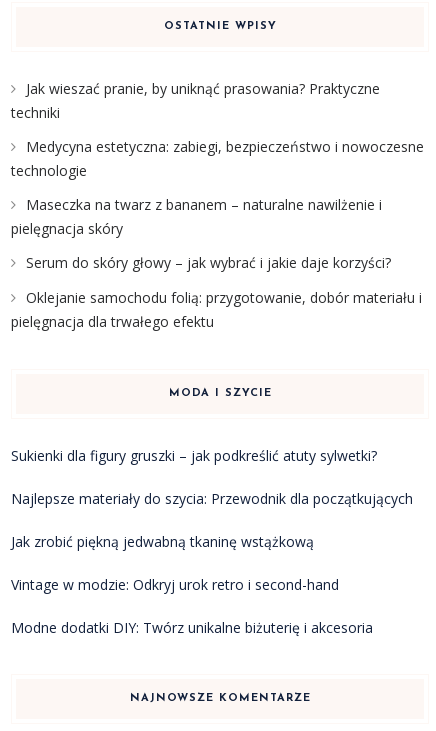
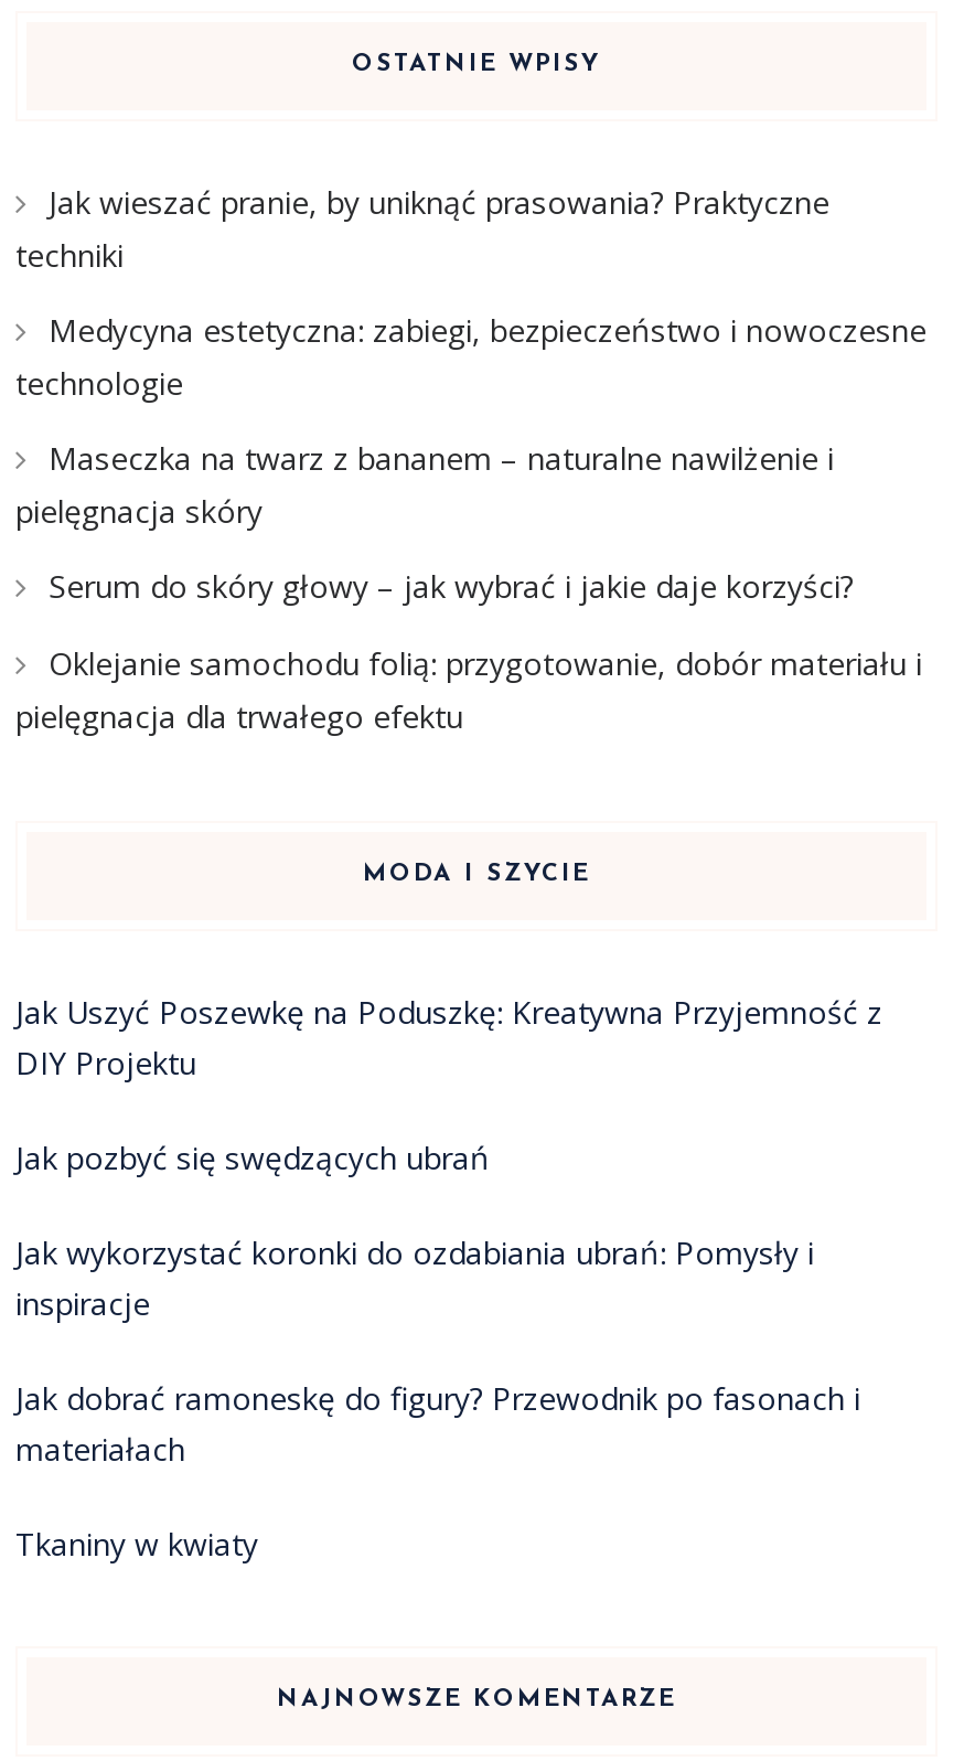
[11,446,377,465] Sukienki dla figury gruszki – jak podkreślić atuty sylwetki? -> [15,992,882,1084] Jak Uszyć Poszewkę na Poduszkę: Kreatywna Przyjemność z | DIY Projektu
[11,489,413,508] Najlepsze materiały do szycia: Przewodnik dla początkujących -> [15,1137,490,1179] Jak pozbyć się swędzących ubrań
[11,532,314,551] Jak zrobić piękną jedwabną tkaninę wstążkową -> [15,1232,814,1325] Jak wykorzystać koronki do ozdabiania ubrań: Pomysły i | inspiracje
[11,575,339,594] Vintage w modzie: Odkryj urok retro i second-hand -> [15,1378,860,1471] Jak dobrać ramoneskę do figury? Przewodnik po fasonach i | materiałach
[11,618,373,637] Modne dodatki DIY: Twórz unikalne biżuterię i akcesoria -> [15,1524,258,1565] Tkaniny w kwiaty

